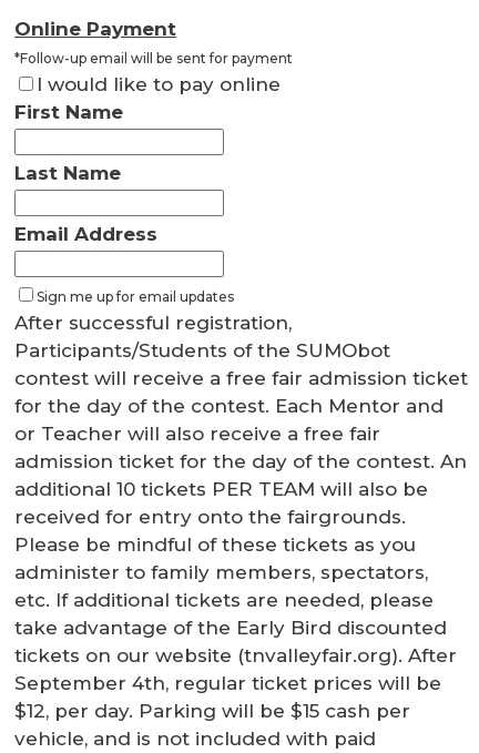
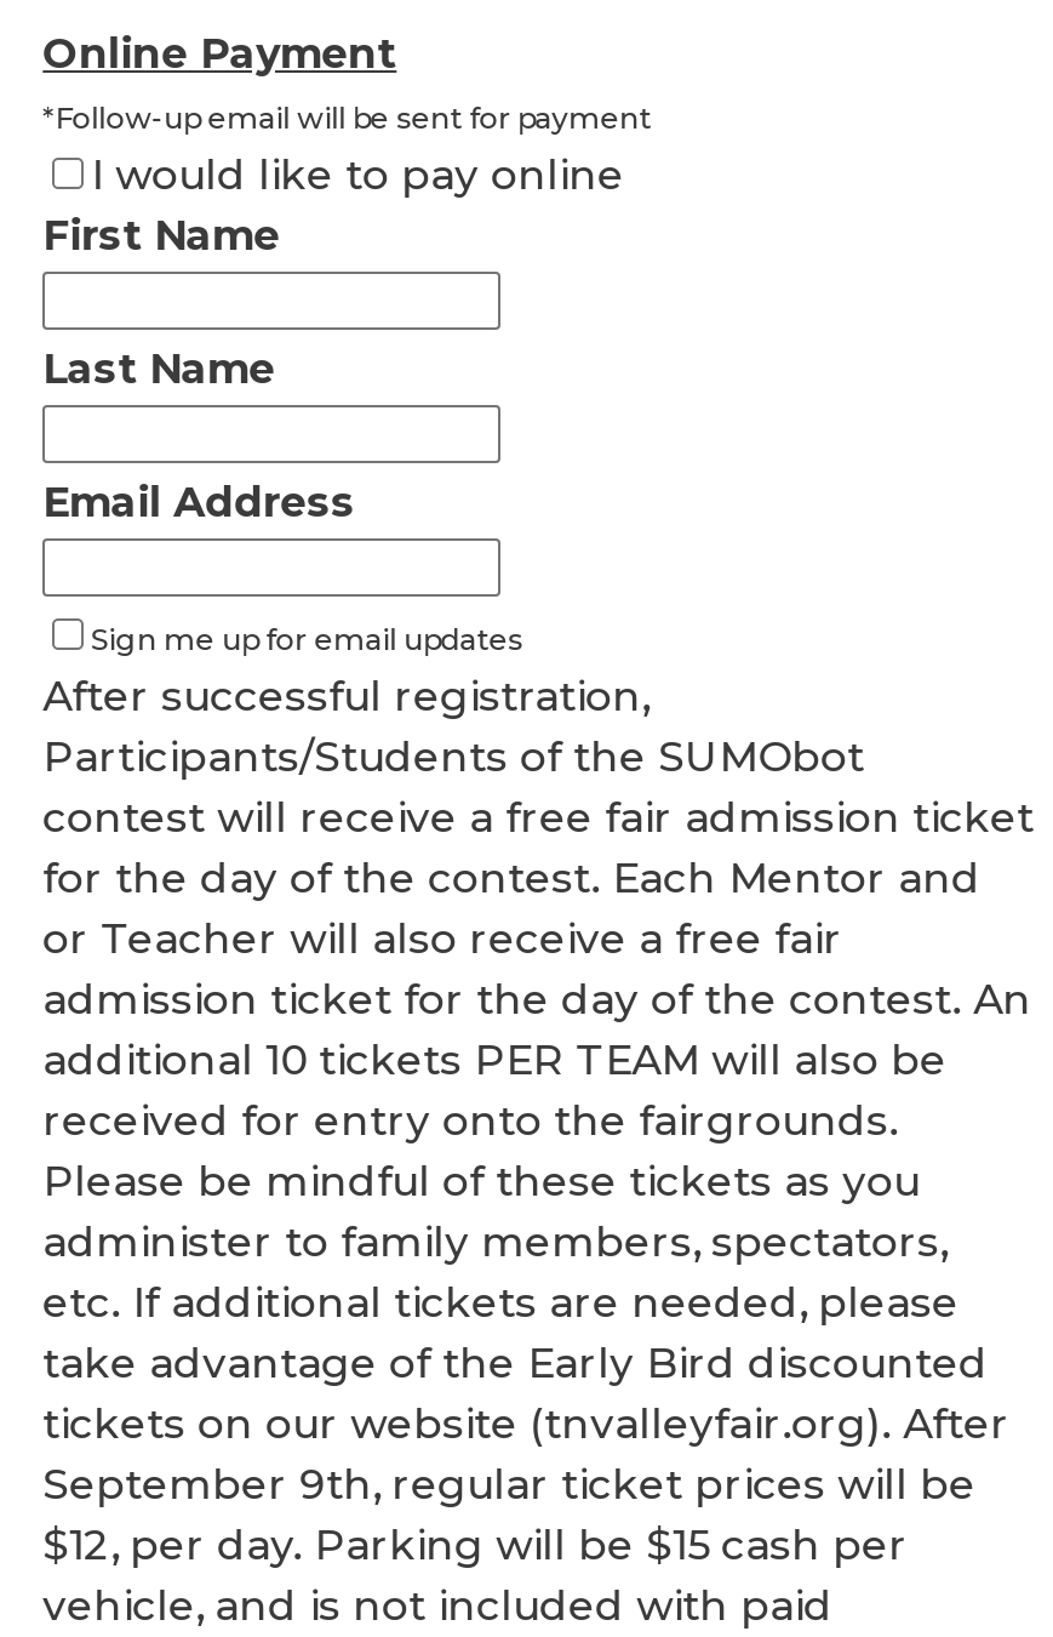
[15,672,442,694] September 4th, regular ticket prices will be -> [43,1459,976,1508] September 9th, regular ticket prices will be

